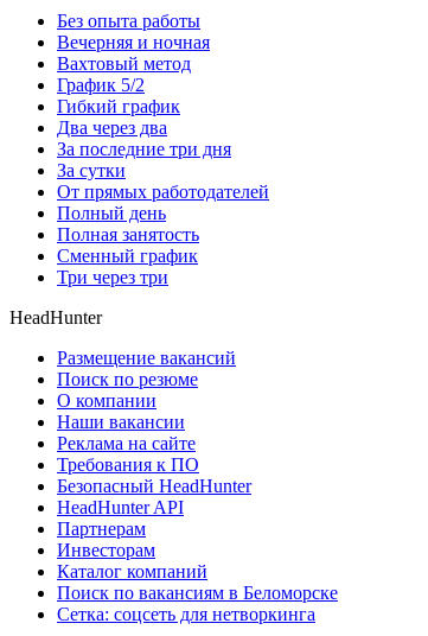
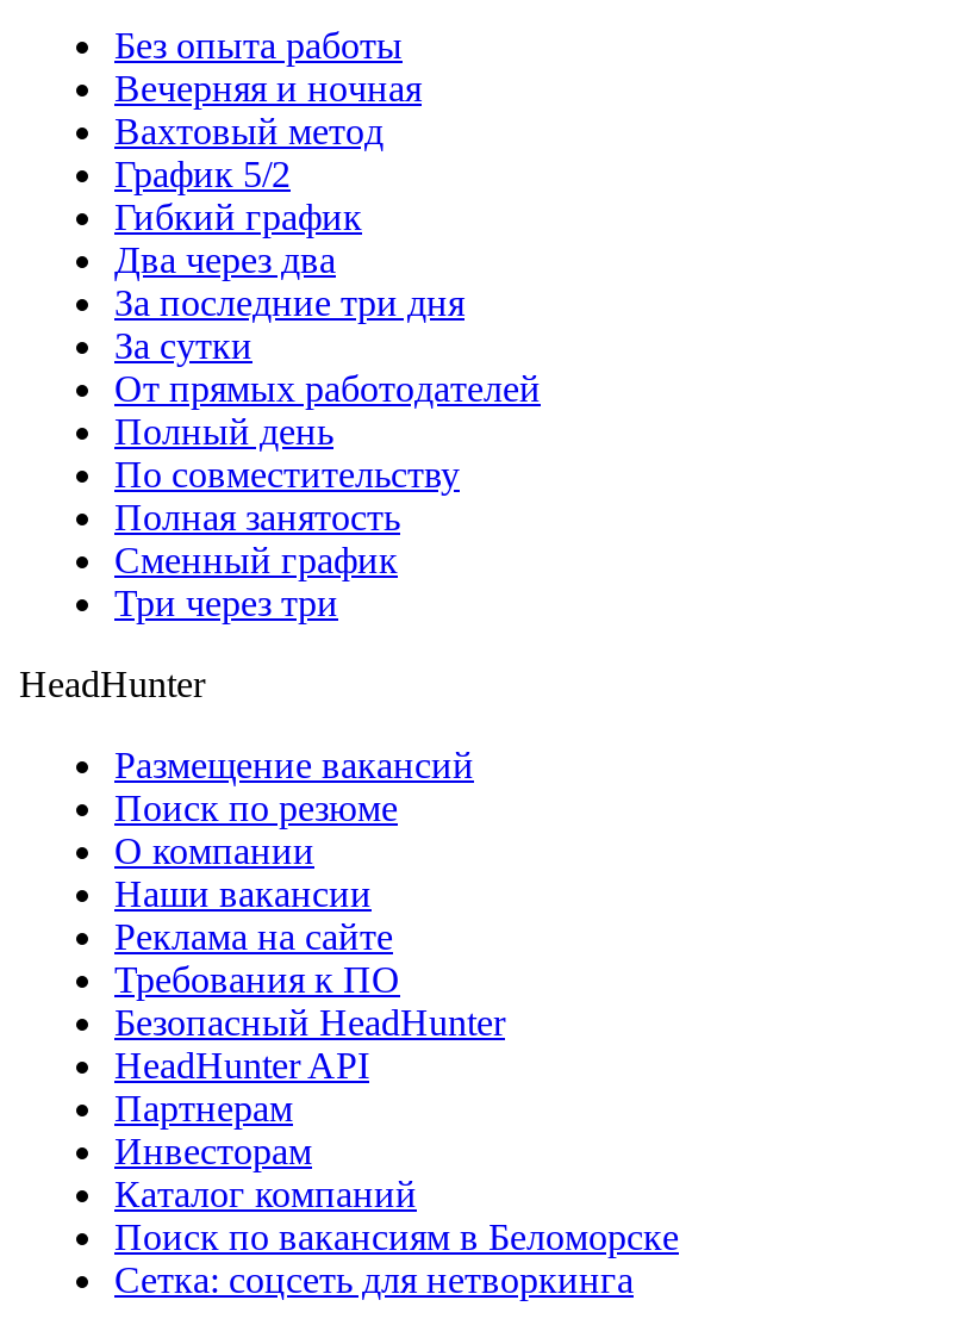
none -> [114,454,460,495] По совместительству

